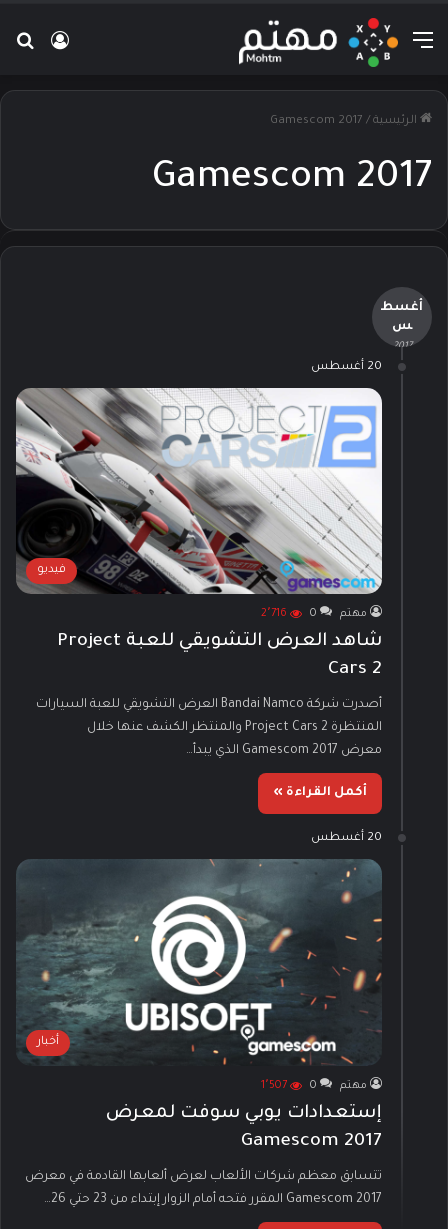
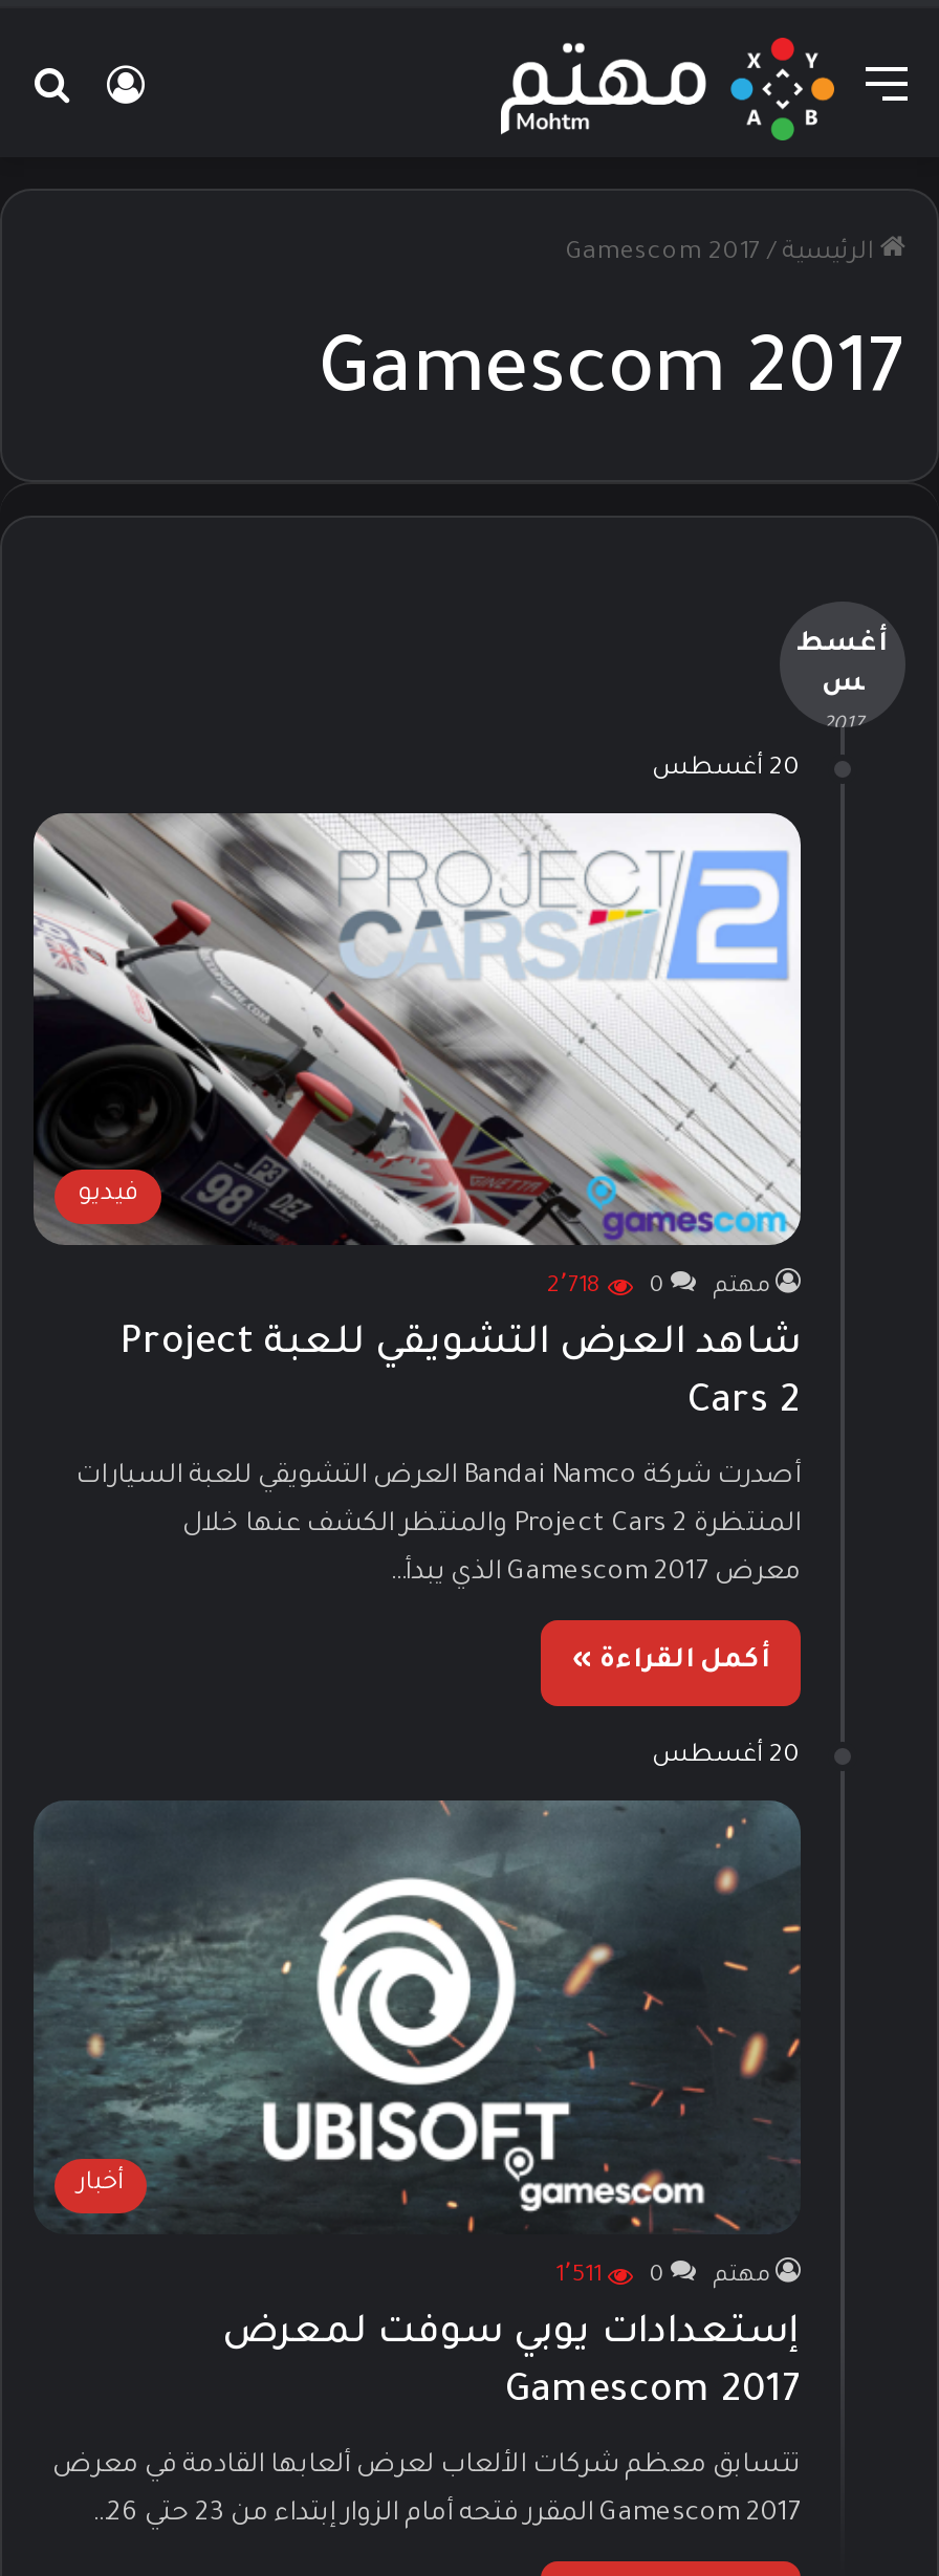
[261,608,287,620] 2٬716 -> [547,1275,602,1301] 2٬718
[261,1080,367,1092] مهتم 0 1٬507 -> [555,2263,769,2289] مهتم 0 1٬511

